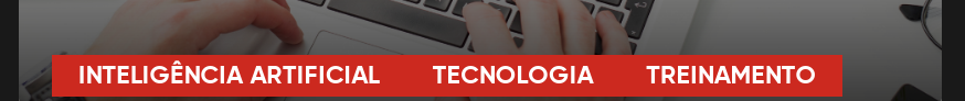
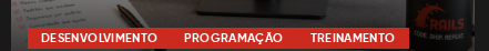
[78,59,593,90] INTELIGÊNCIA ARTIFICIAL | TECNOLOGIA -> [41,30,283,45] DESENVOLVIMENTO | PROGRAMAÇÃO

